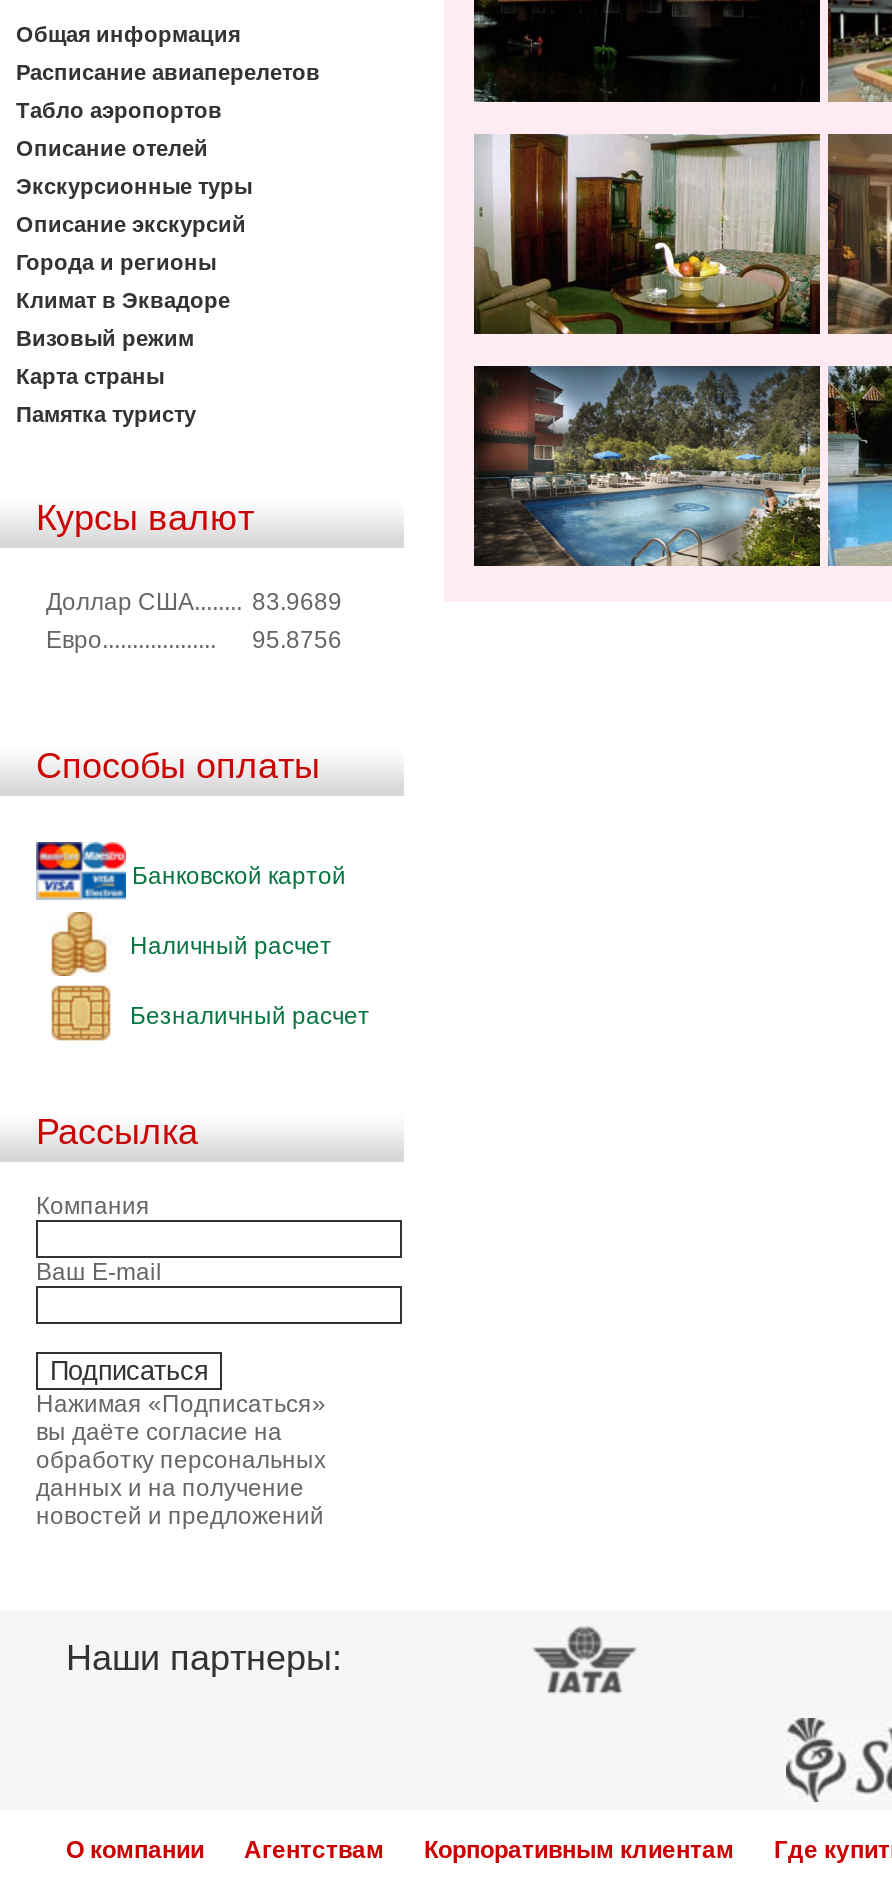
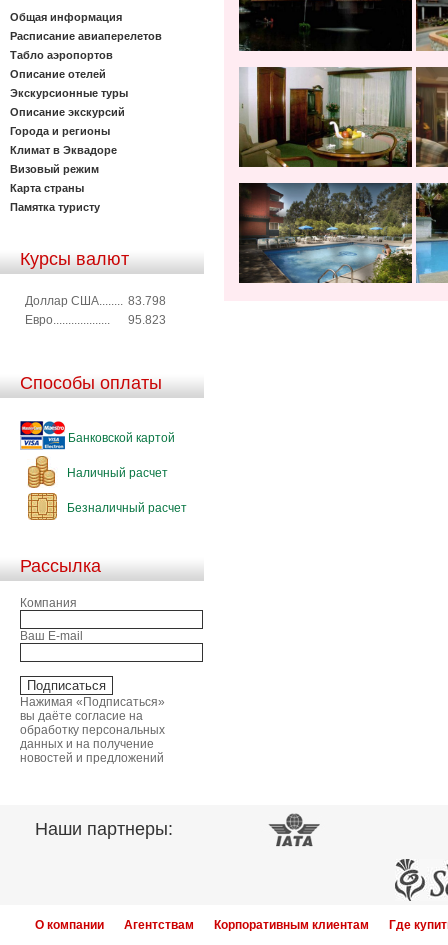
[46,588,342,616] Доллар США........ 83.9689 -> [25,294,166,308] Доллар США........ 83.798
[46,626,342,654] Евро................... 95.8756 -> [25,313,166,327] Евро................... 95.823

